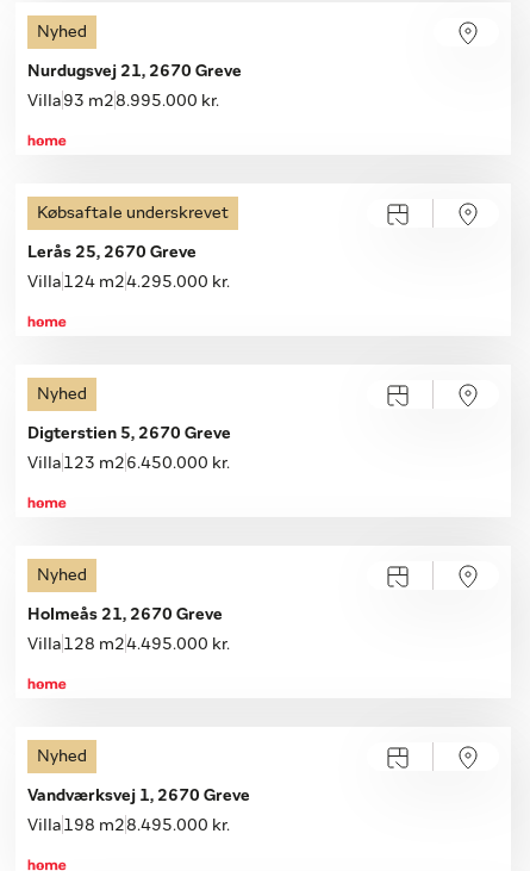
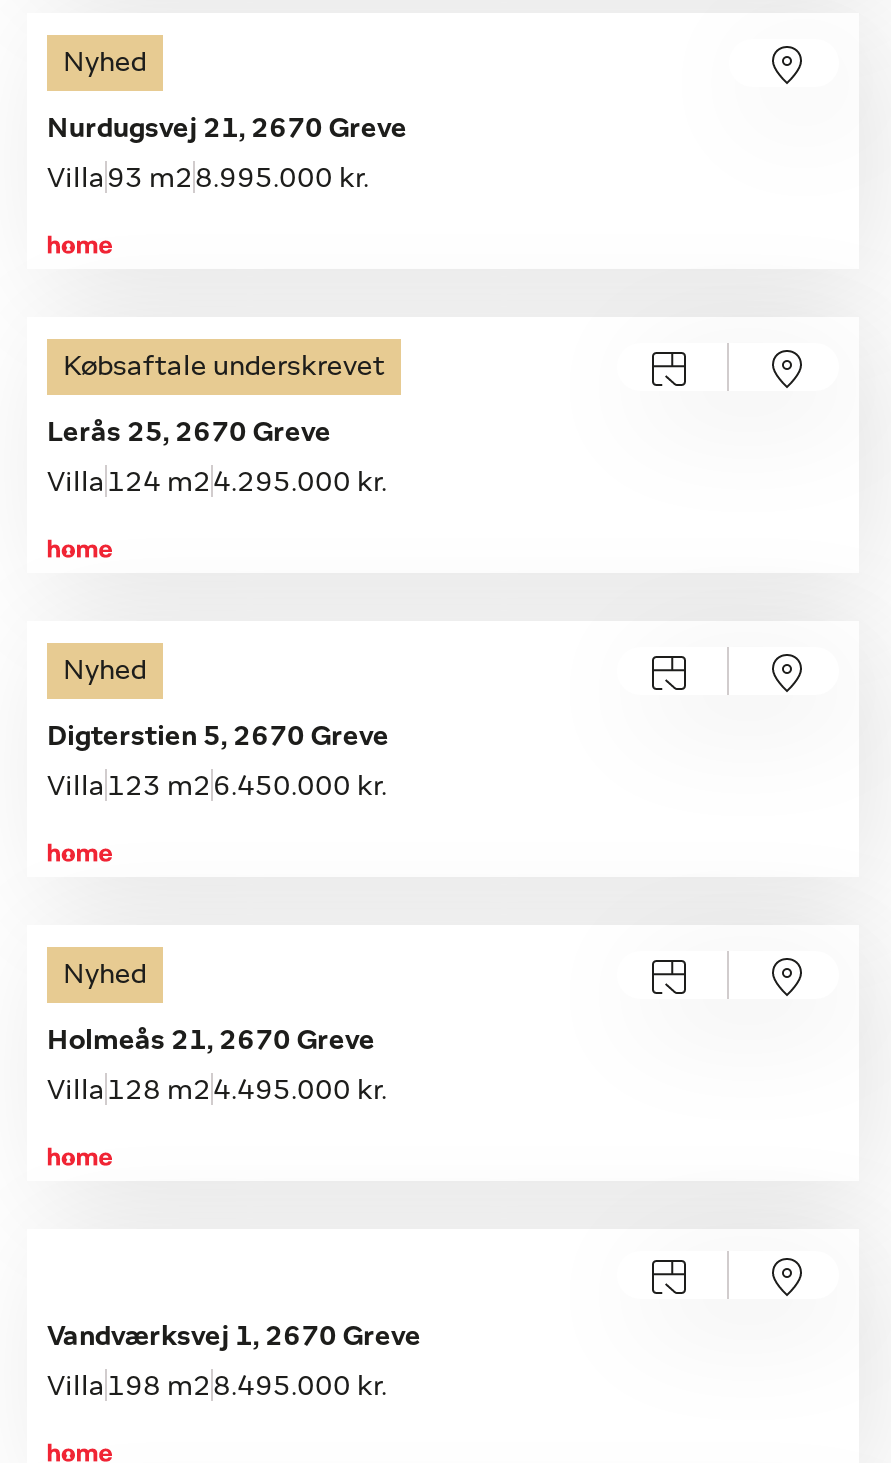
[37,749,87,765] Nyhed -> none

